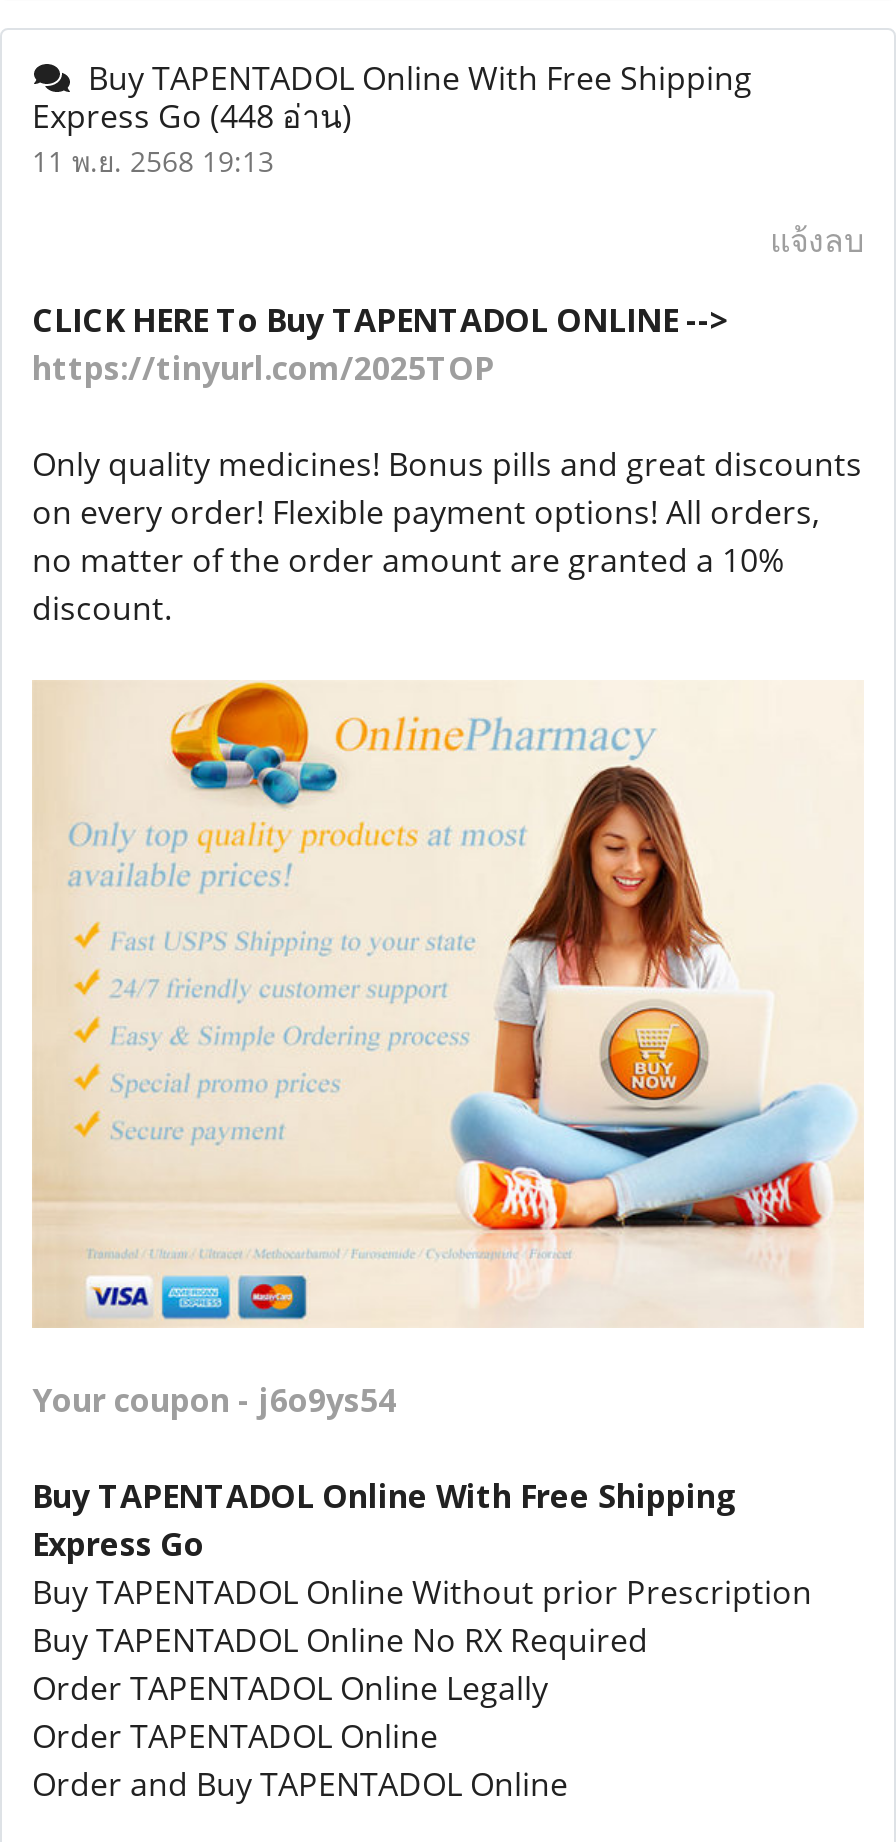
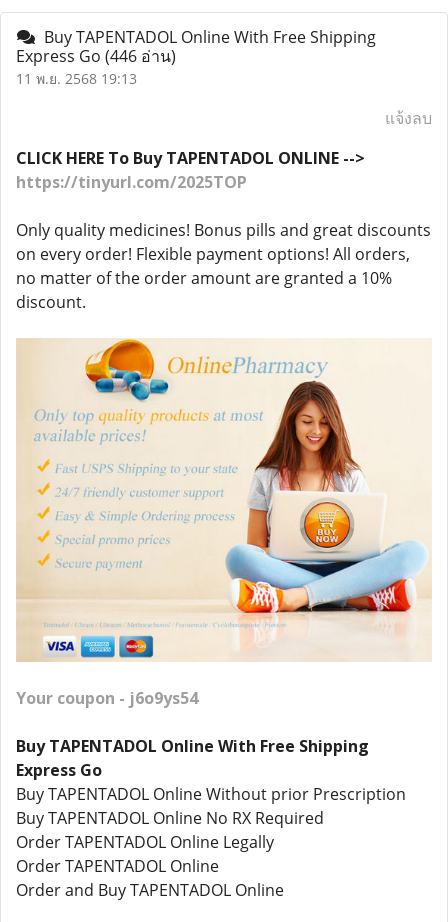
[32,94,352,138] Express Go (448 อ่าน) -> [16,45,176,67] Express Go (446 อ่าน)

